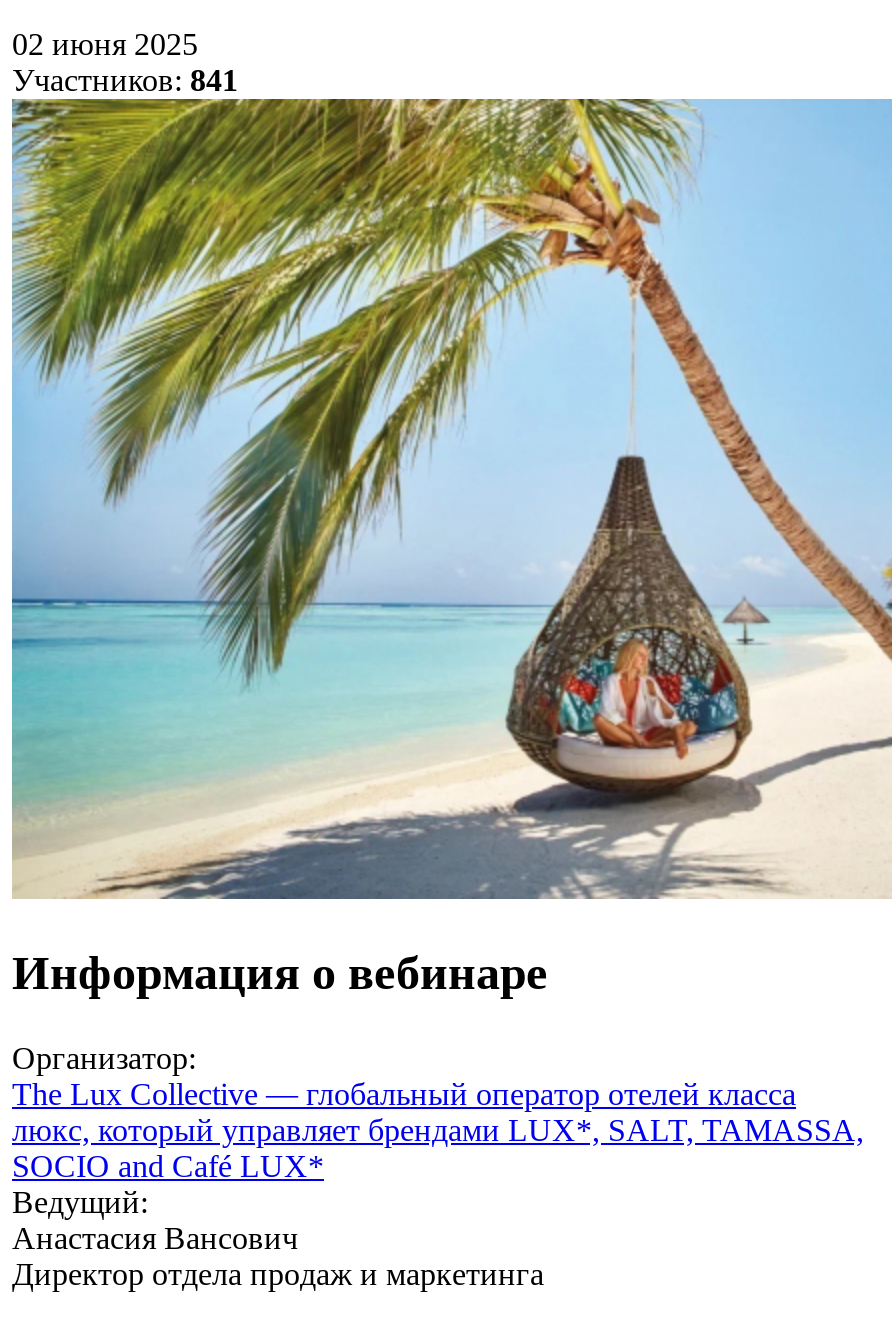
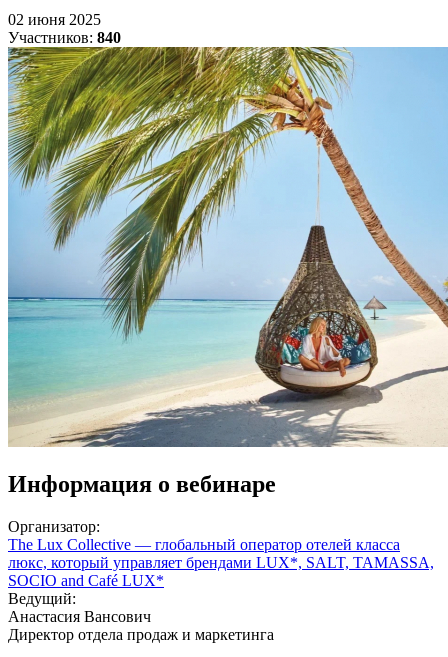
[12,63,238,97] Участников: 841 -> [8,29,121,46] Участников: 840

